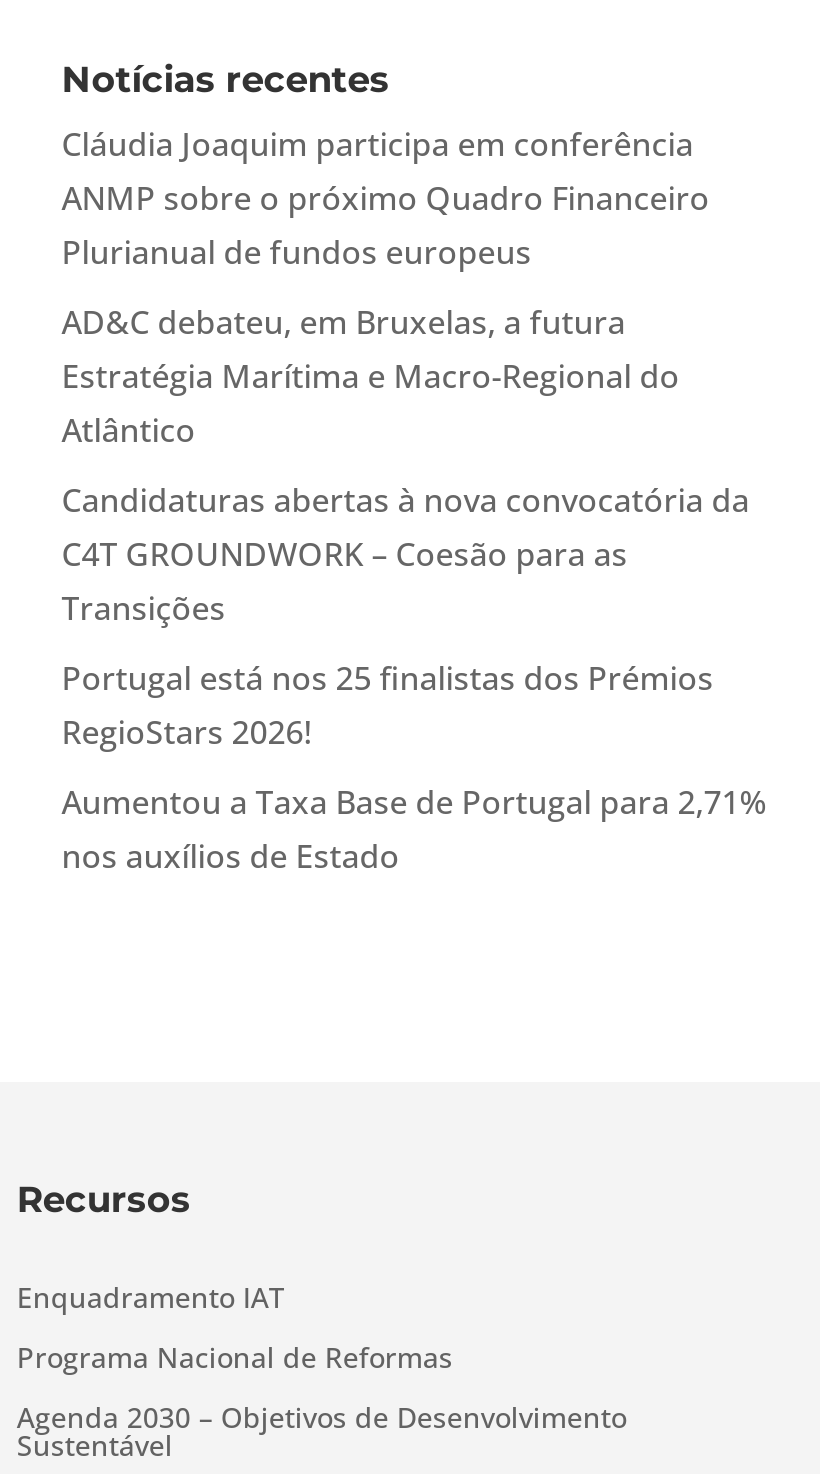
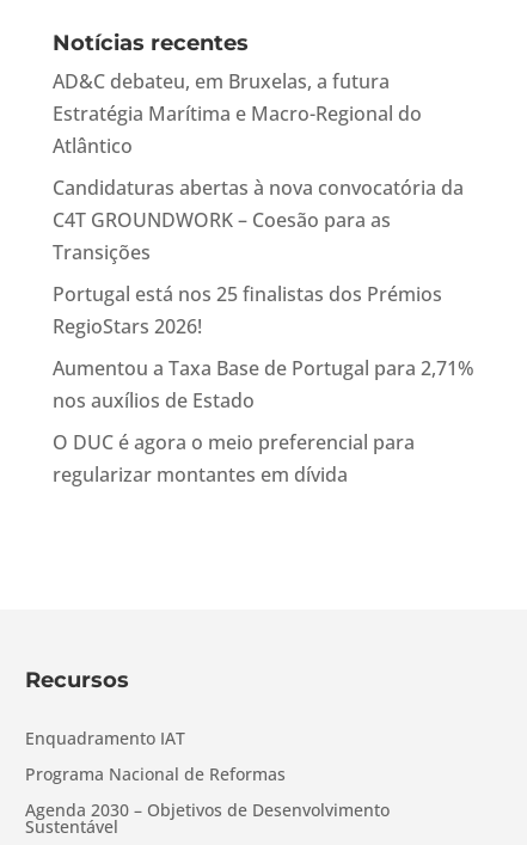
[62,122,710,274] Cláudia Joaquim participa em conferência | ANMP sobre o próximo Quadro Financeiro | Plurianual de fundos europeus -> none
moved [62,300,768,878] -> [52,68,474,414]: AD&C debateu, em Bruxelas, a futura | Estratégia Marítima e Macro-Regional do | Atlântico | ... | Aumentou a Taxa Base de Portugal para 2,71% | nos auxílios de Estado
none -> [52,429,414,488] O DUC é agora o meio preferencial para | regularizar montantes em dívida

